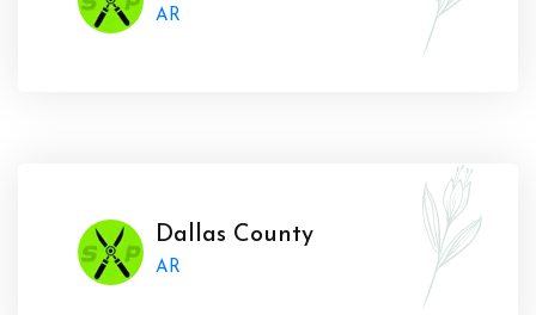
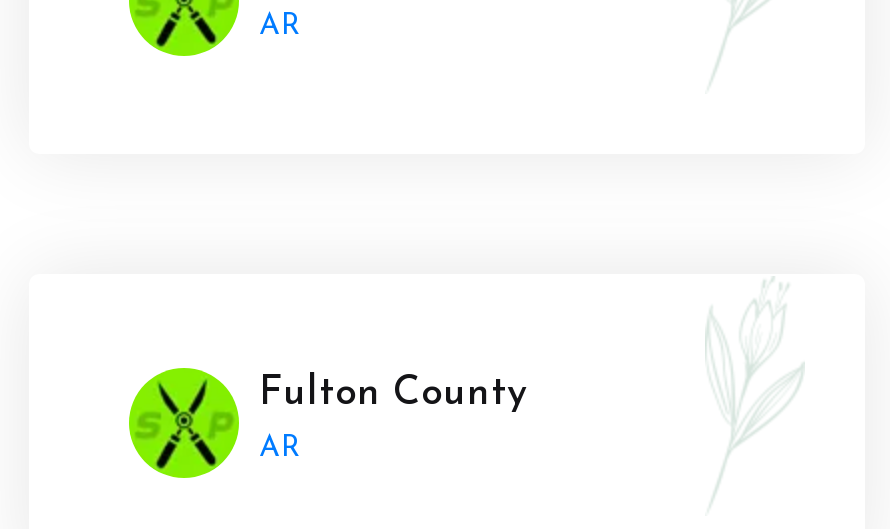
[156,223,313,247] Dallas County -> [259,374,527,414] Fulton County

